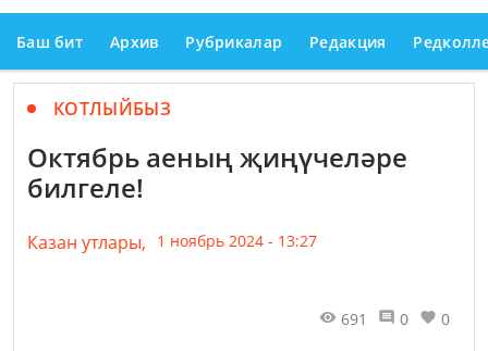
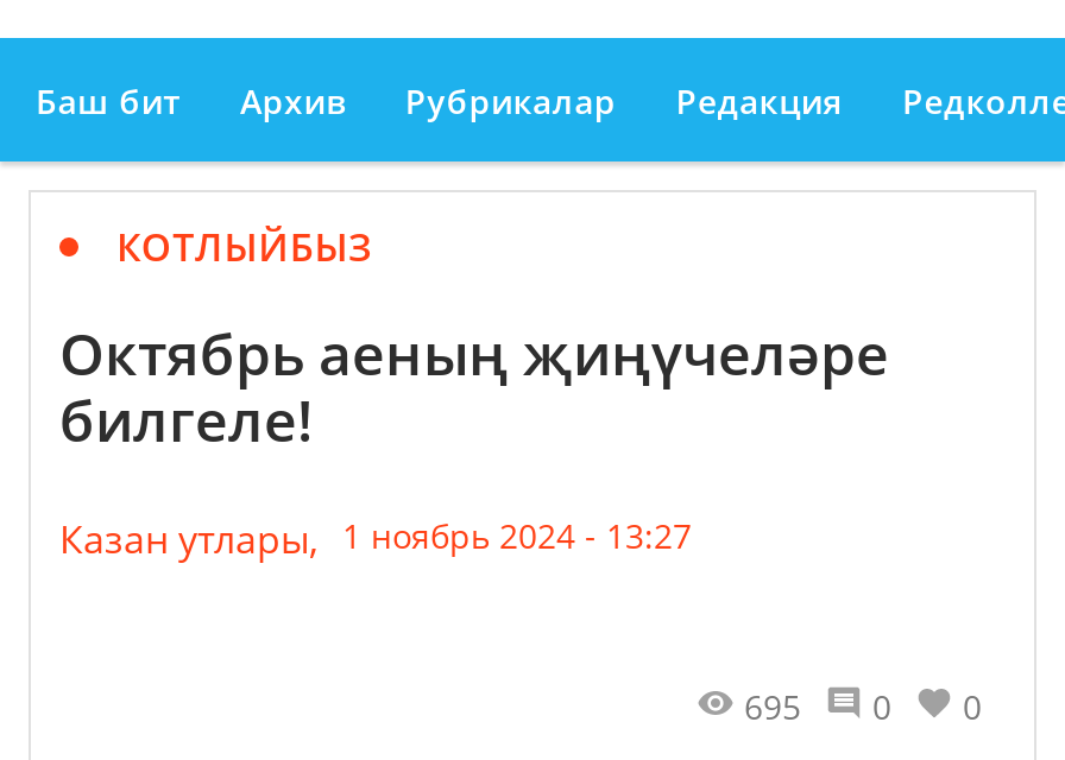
[341,309,450,330] 691 0 0 -> [744,685,982,730] 695 0 0

